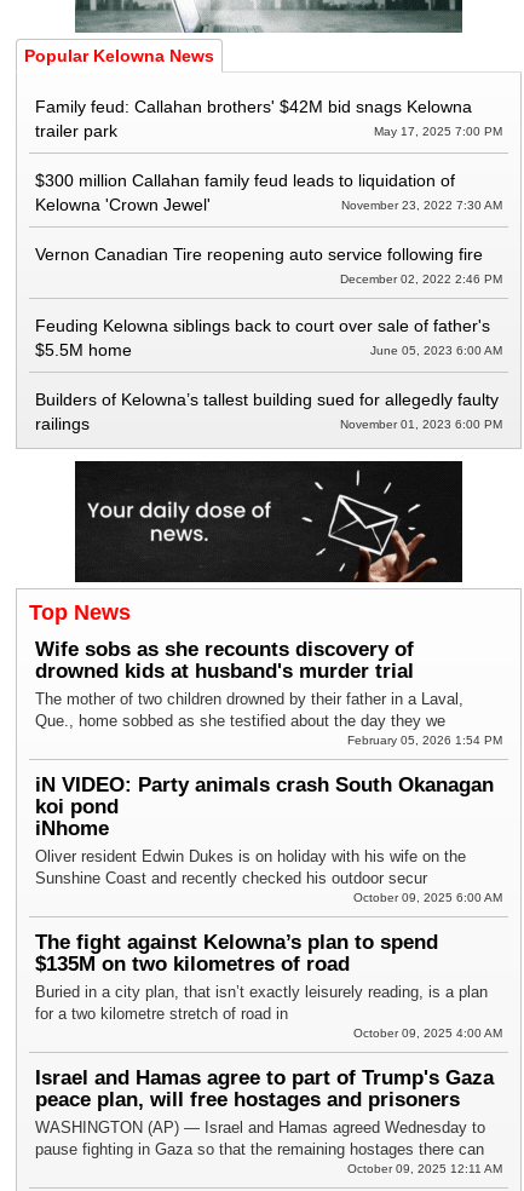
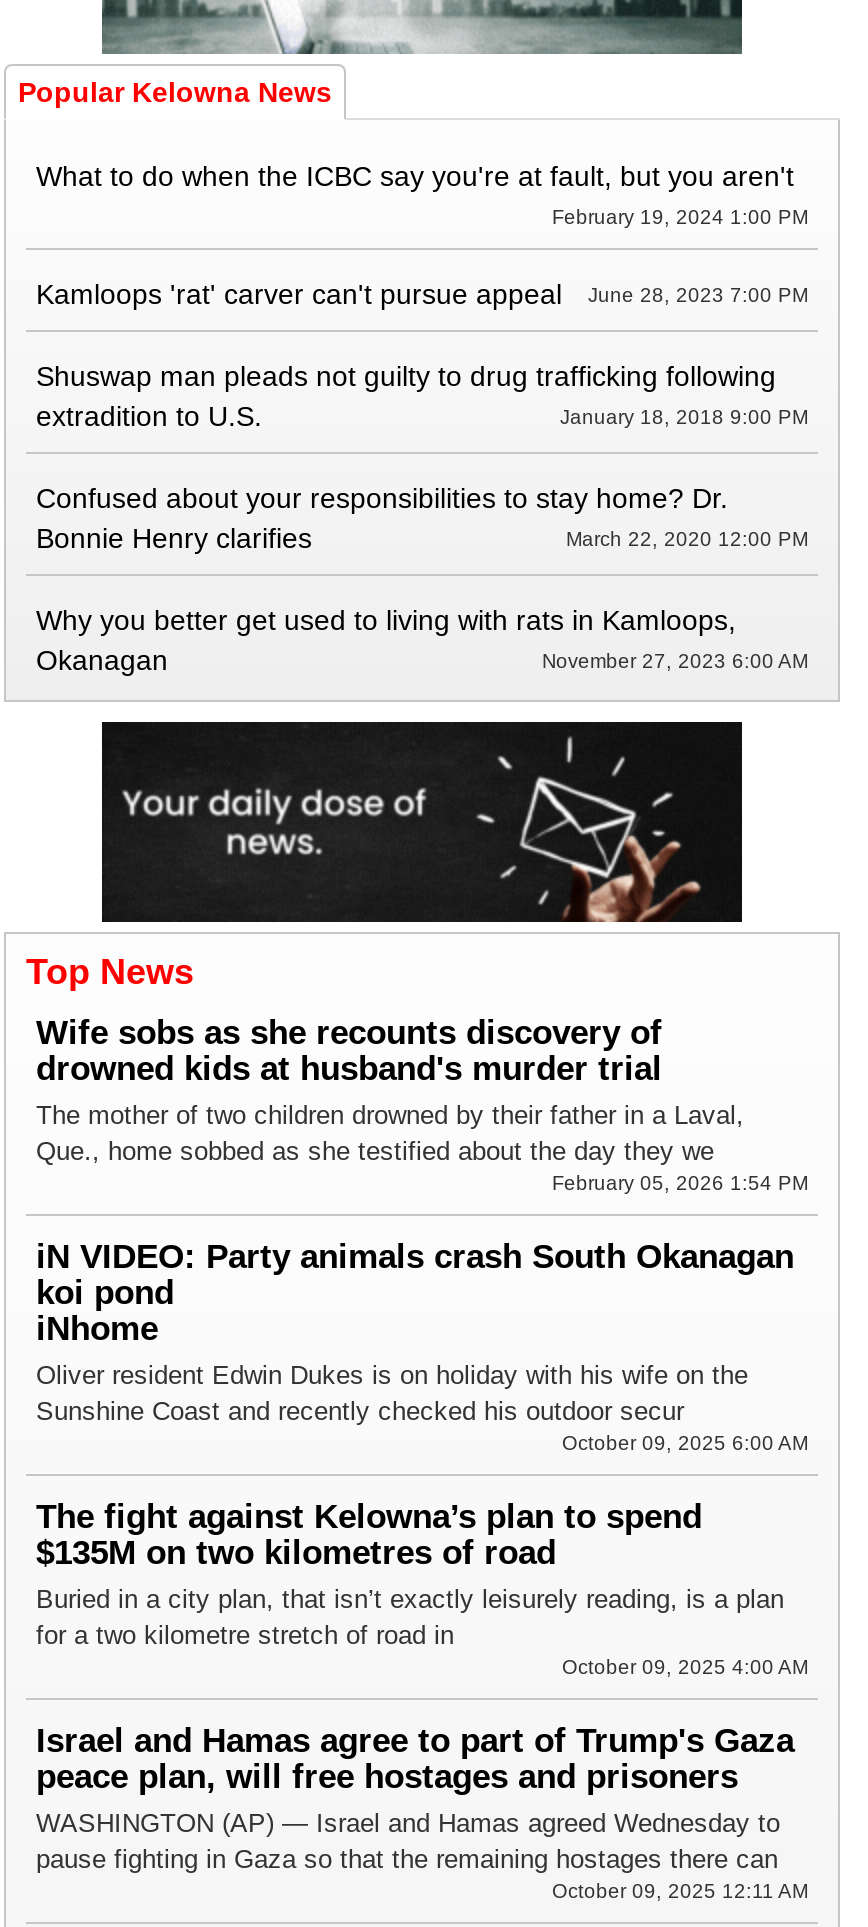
[35,97,502,140] Family feud: Callahan brothers' $42M bid snags Kelowna | trailer park | May 17, 2025 7:00 PM -> [36,160,808,228] What to do when the ICBC say you're at fault, but you aren't | February 19, 2024 1:00 PM
[35,171,502,214] $300 million Callahan family feud leads to liquidation of | Kelowna 'Crown Jewel' | November 23, 2022 7:30 AM -> [36,278,808,310] Kamloops 'rat' carver can't pursue appeal | June 28, 2023 7:00 PM
[35,244,502,286] Vernon Canadian Tire reopening auto service following fire | December 02, 2022 2:46 PM -> [36,360,808,432] Shuswap man pleads not guilty to drug trafficking following | extradition to U.S. | January 18, 2018 9:00 PM
[35,316,502,359] Feuding Kelowna siblings back to court over sale of father's | $5.5M home | June 05, 2023 6:00 AM -> [36,482,808,554] Confused about your responsibilities to stay home? Dr. | Bonnie Henry clarifies | March 22, 2020 12:00 PM
[35,390,502,433] Builders of Kelowna’s tallest building sued for allegedly faulty | railings | November 01, 2023 6:00 PM -> [36,604,808,676] Why you better get used to living with rats in Kamloops, | Okanagan | November 27, 2023 6:00 AM

